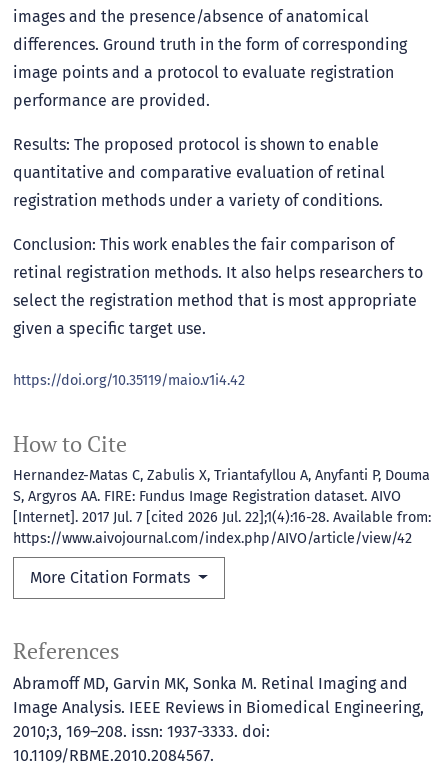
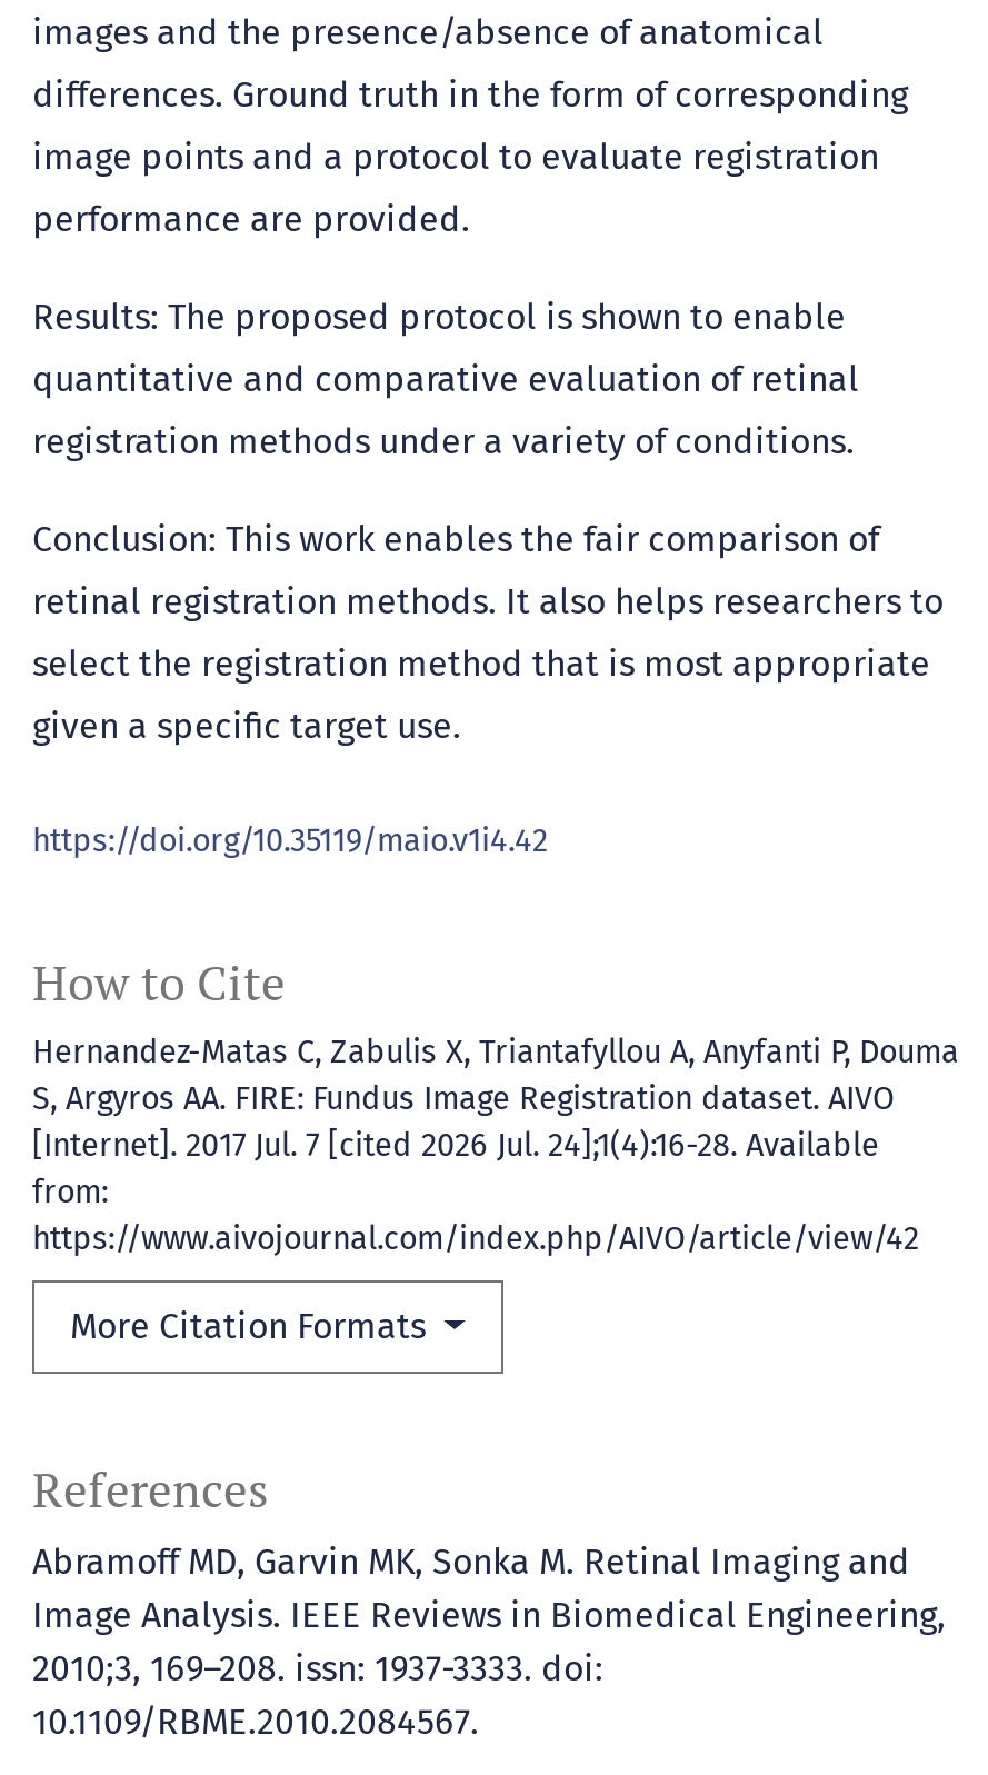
[13,509,431,526] [Internet]. 2017 Jul. 7 [cited 2026 Jul. 22];1(4):16-28. Available from: -> [32,1128,879,1212] [Internet]. 2017 Jul. 7 [cited 2026 Jul. 24];1(4):16-28. Available | from:

